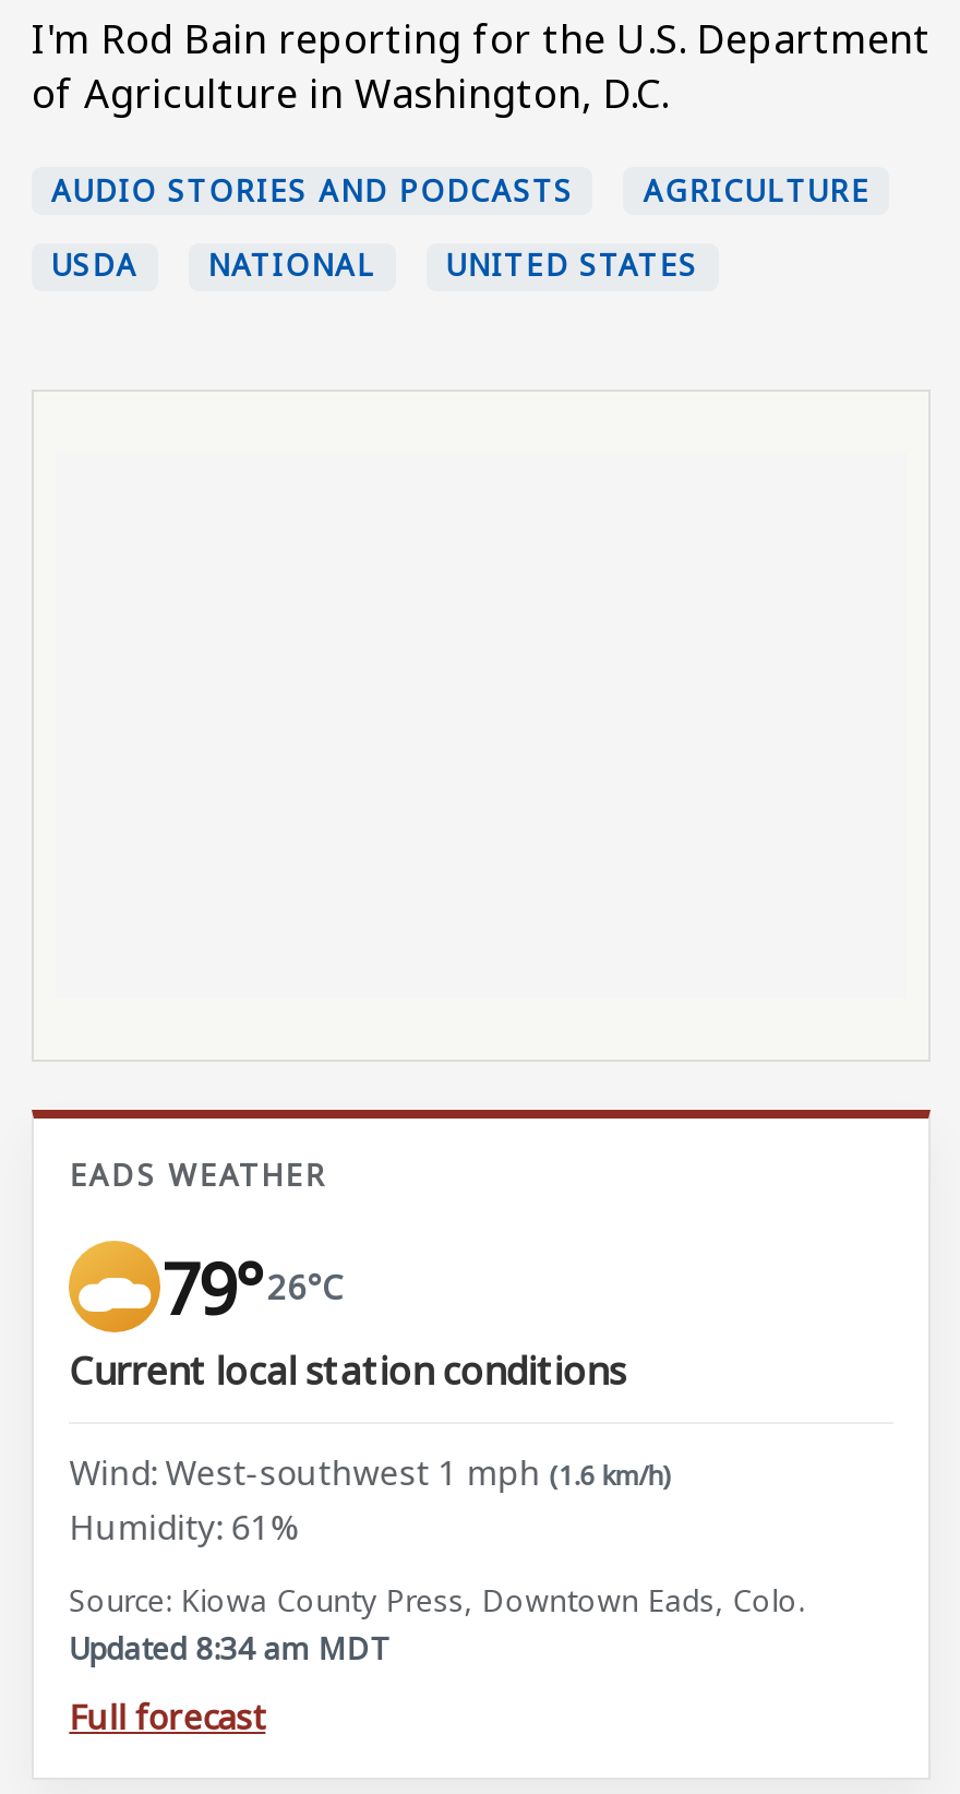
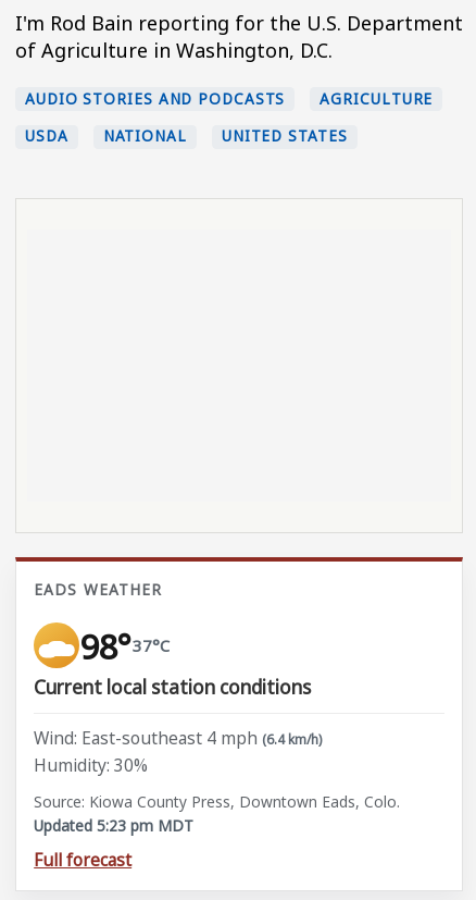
[161,1240,341,1334] 79° 26°C -> [80,622,170,669] 98° 37°C
[69,1448,669,1496] Wind: West-southwest 1 mph (1.6 km/h) -> [34,726,322,750] Wind: East-southeast 4 mph (6.4 km/h)
[69,1504,298,1552] Humidity: 61% -> [34,754,148,777] Humidity: 30%
[69,1627,390,1669] Updated 8:34 am MDT -> [34,815,194,836] Updated 5:23 pm MDT

